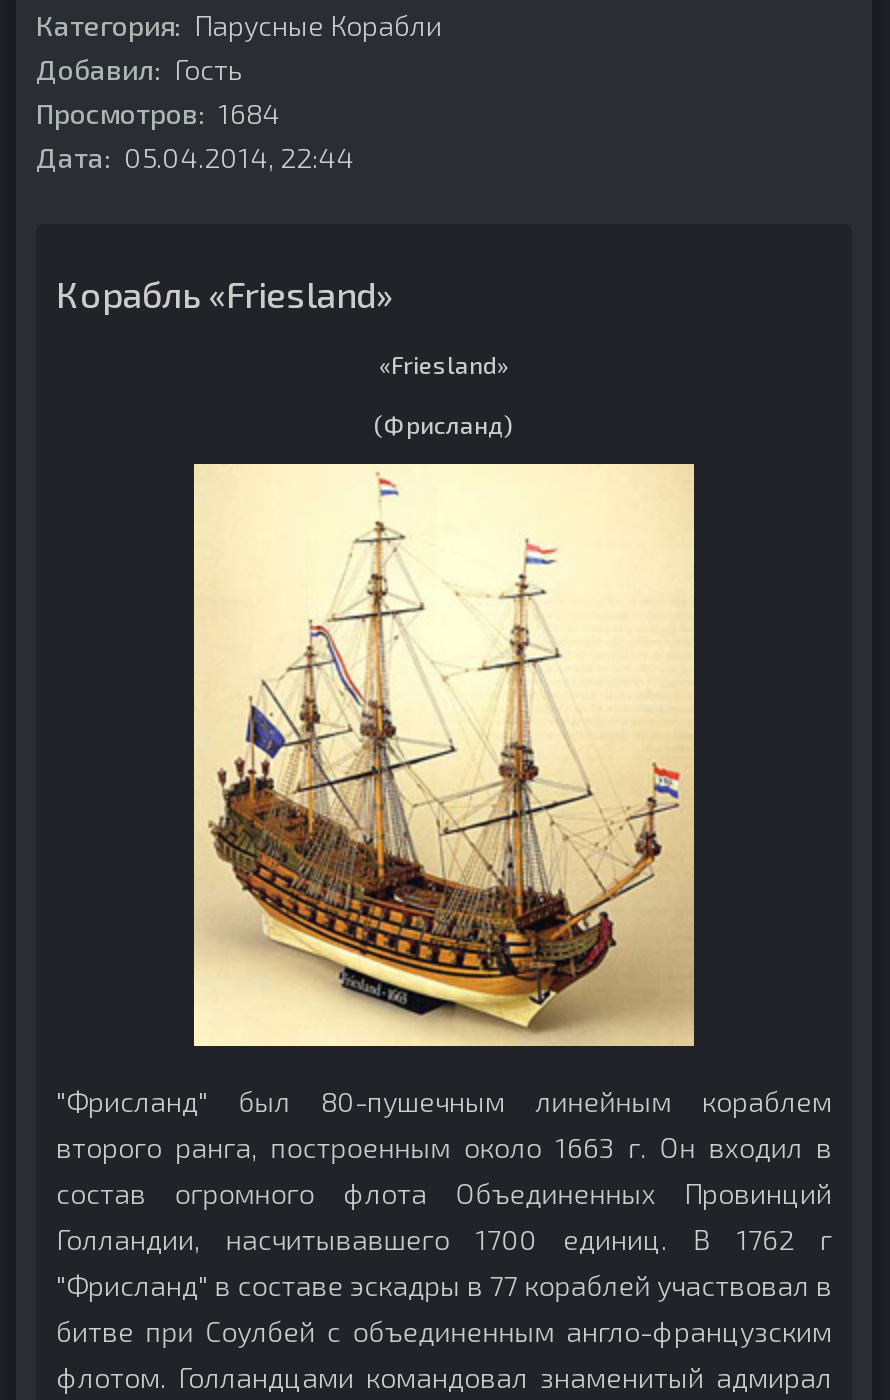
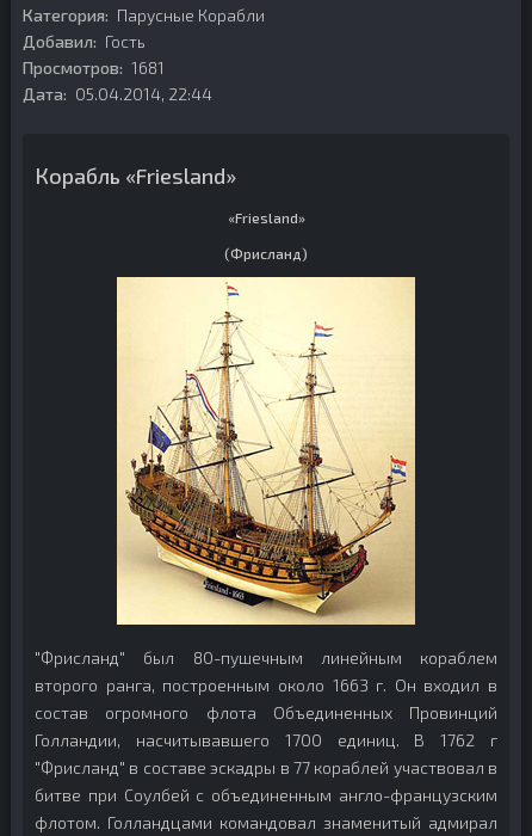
[36,96,280,130] Просмотров: 1684 -> [23,57,165,77] Просмотров: 1681

